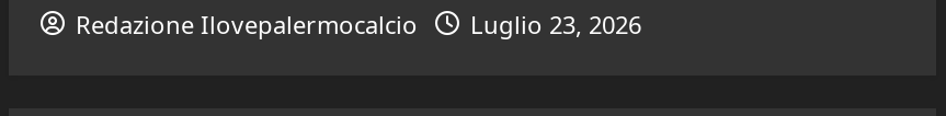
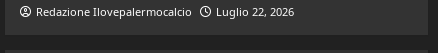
[76,9,641,42] Redazione Ilovepalermocalcio Luglio 23, 2026 -> [35,4,293,19] Redazione Ilovepalermocalcio Luglio 22, 2026

